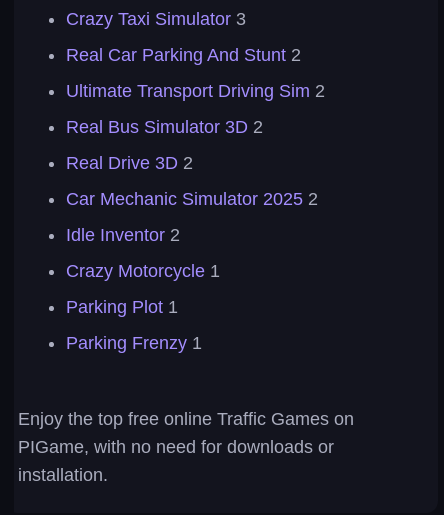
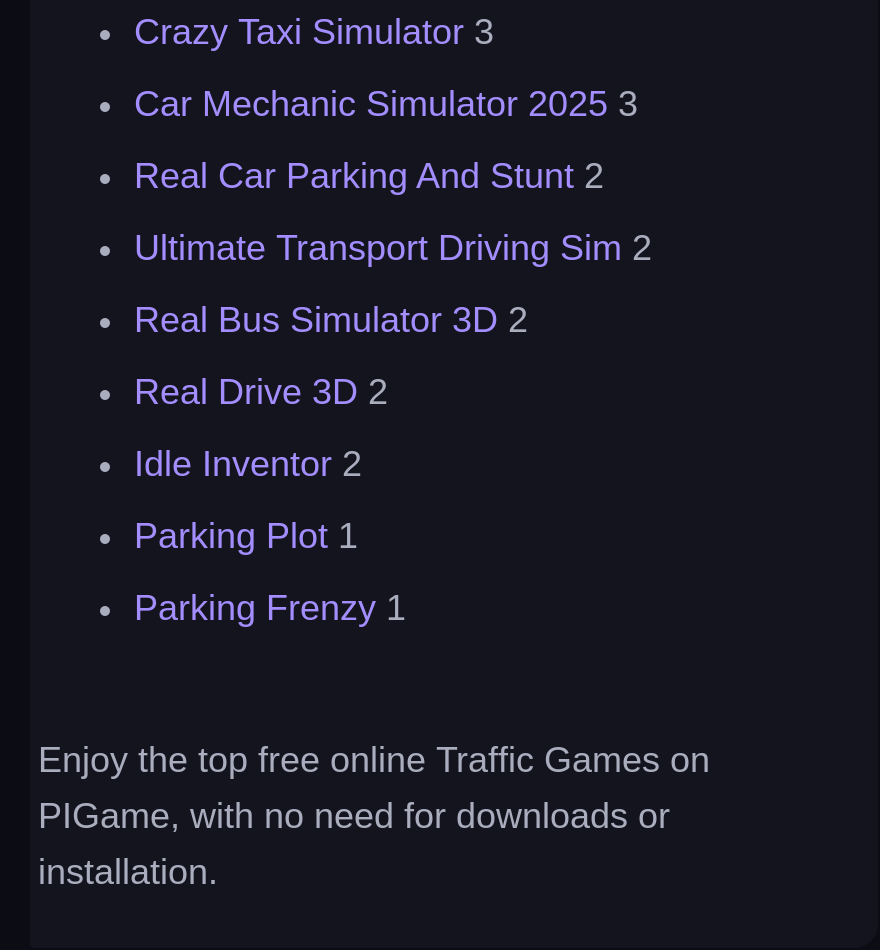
none -> [134,84,638,124] Car Mechanic Simulator 2025 3
moved [66,45,325,173] -> [134,156,652,412]: Real Car Parking And Stunt 2 | Ultimate Transport Driving Sim 2 | Real Bus Simulator 3D 2 | Real Drive 3D 2
[66,189,318,209] Car Mechanic Simulator 2025 2 -> none
[66,261,220,281] Crazy Motorcycle 1 -> none

